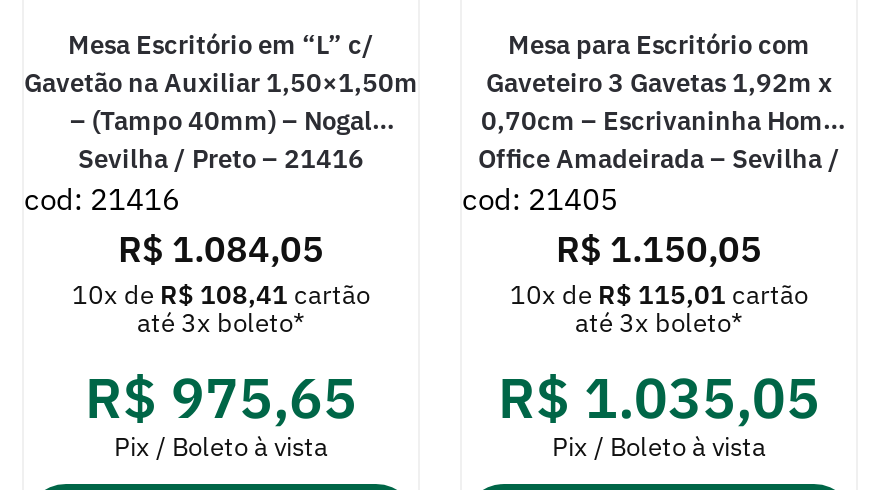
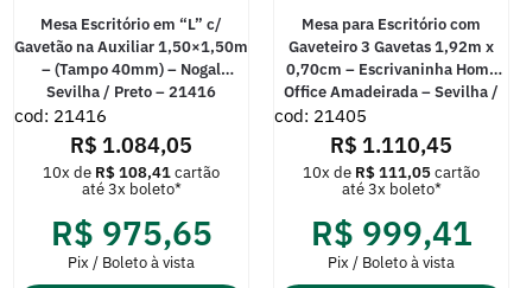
[556,225,762,271] R$1.150,05 -> [330,131,452,158] R$1.110,45
[510,277,808,311] 10x de R$115,01 cartão -> [303,162,480,182] 10x de R$111,05 cartão
[498,360,820,434] R$1.035,05 -> [310,211,472,255] R$999,41

